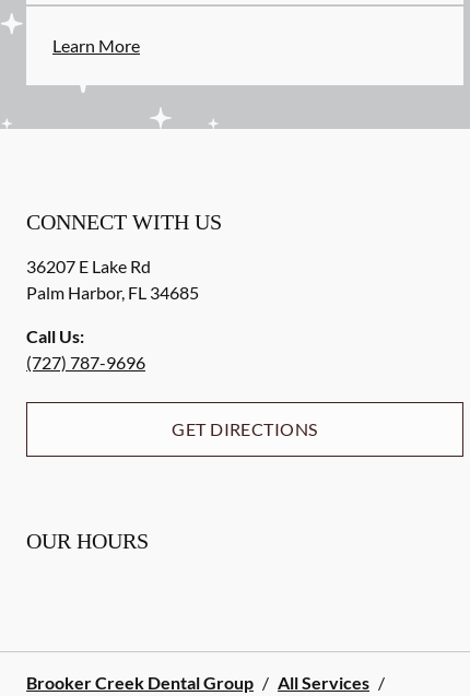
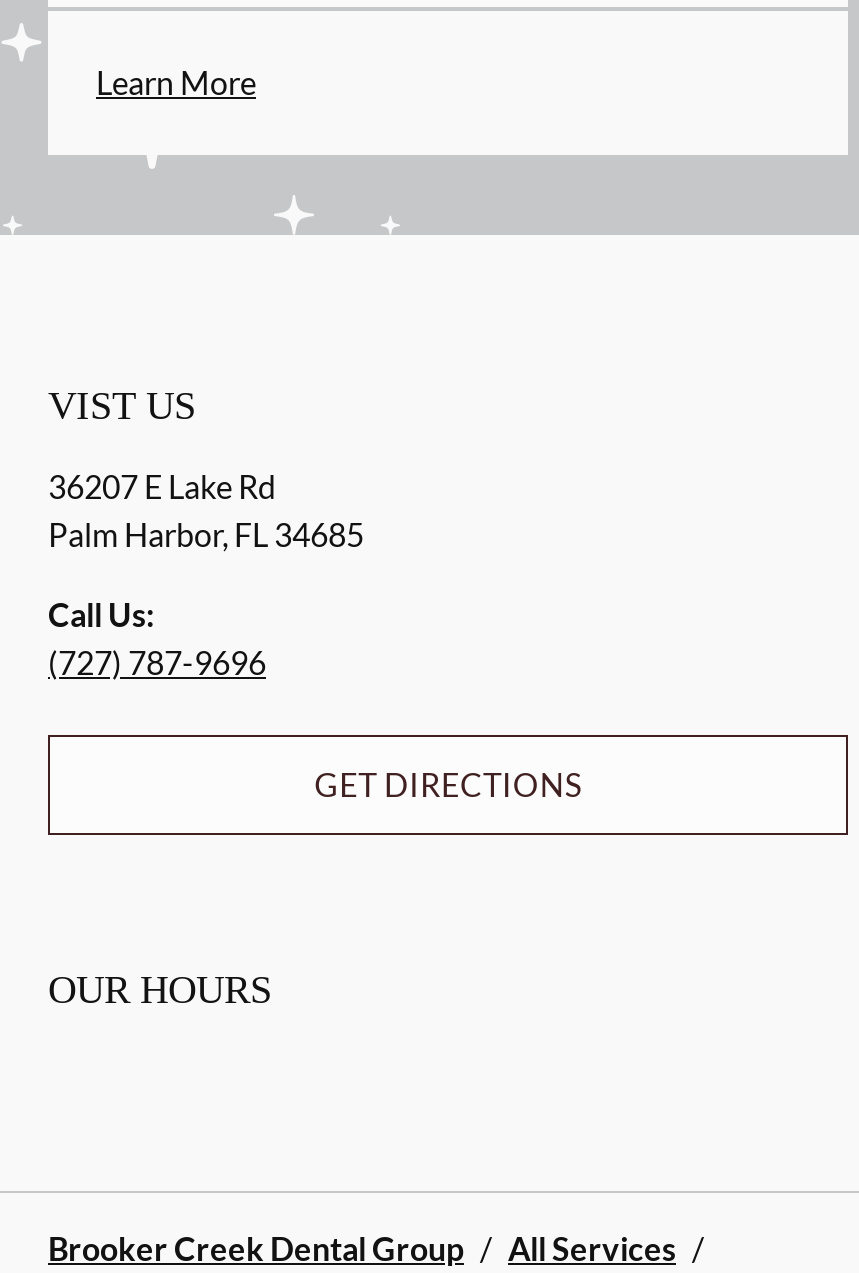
[26,210,222,234] CONNECT WITH US -> [48,383,196,427] VIST US

